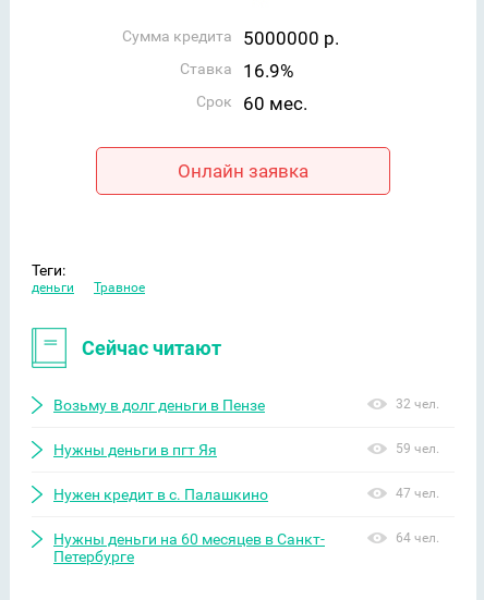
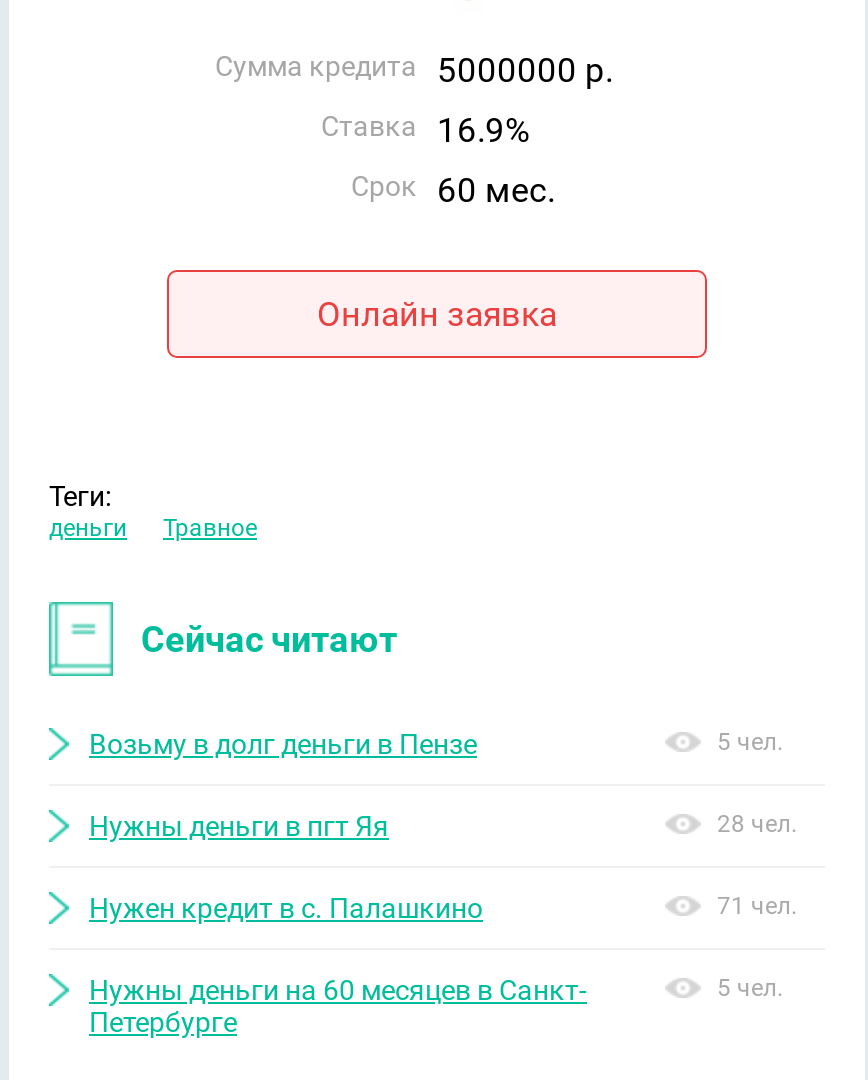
[396,396,439,412] 32 чел. -> [717,728,783,756] 5 чел.
[396,441,439,456] 59 чел. -> [717,810,797,838] 28 чел.
[396,486,439,501] 47 чел. -> [717,892,797,920] 71 чел.
[396,530,439,546] 64 чел. -> [717,974,783,1002] 5 чел.

